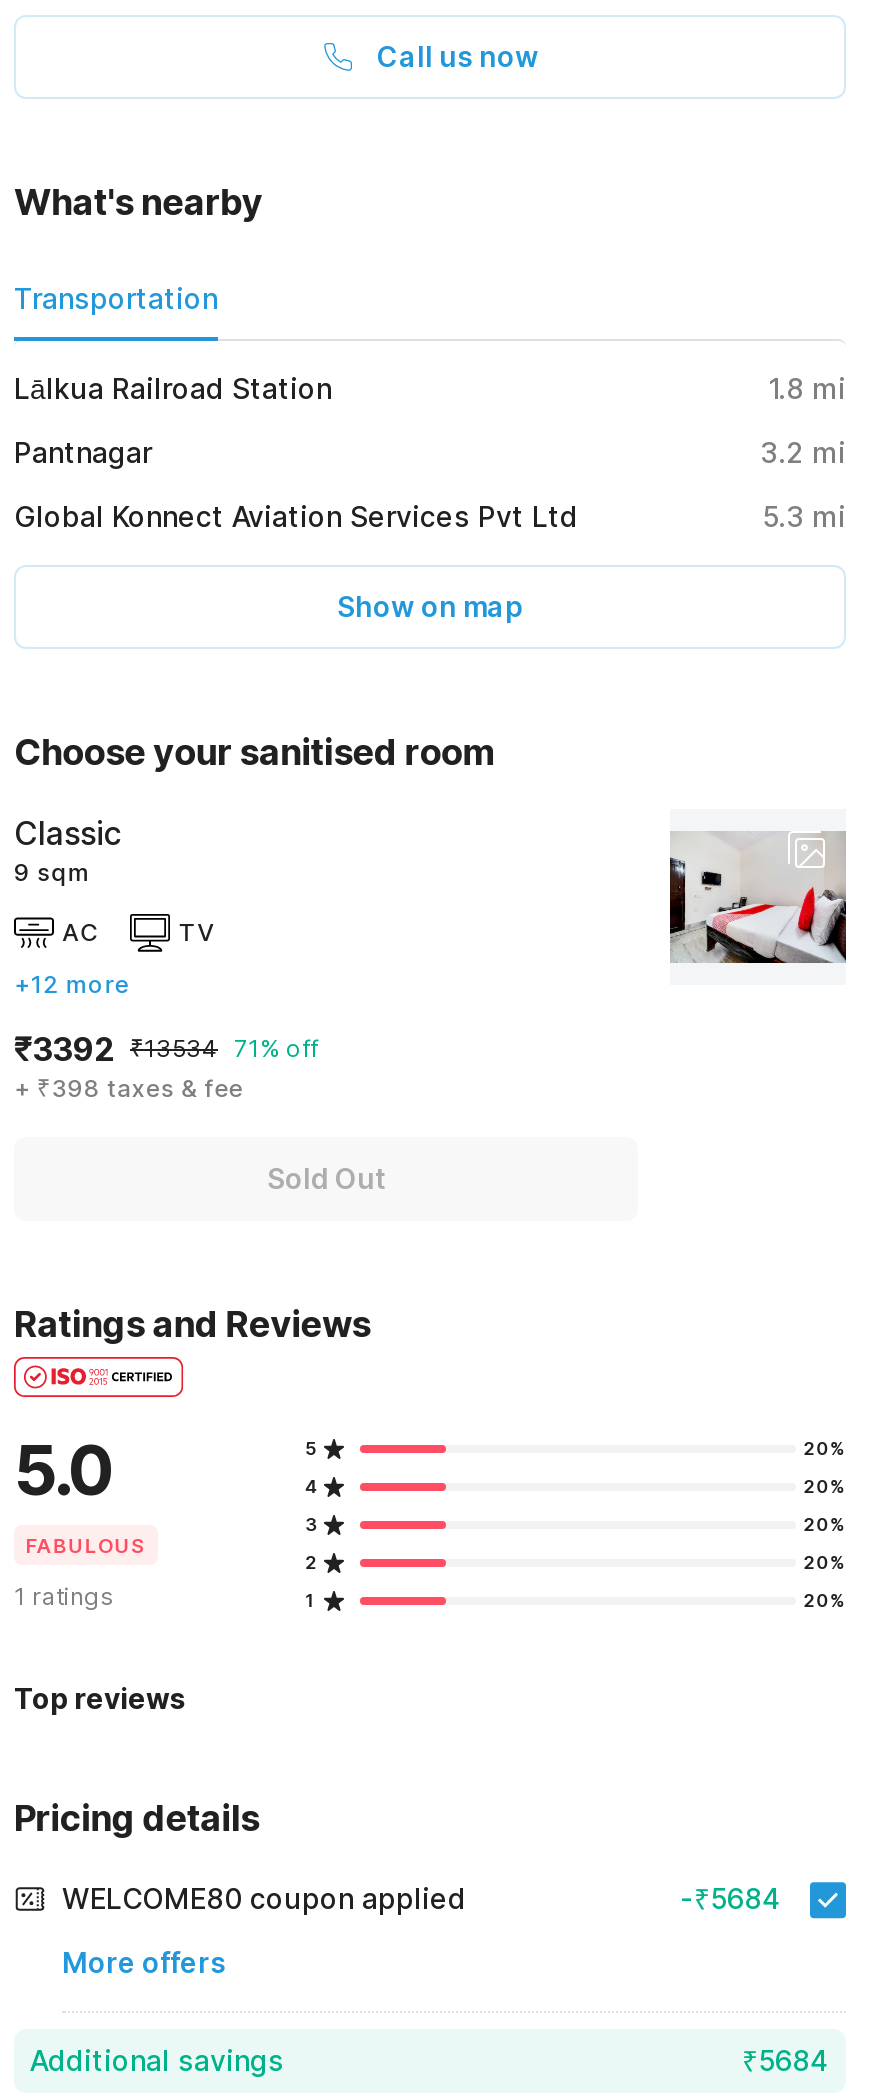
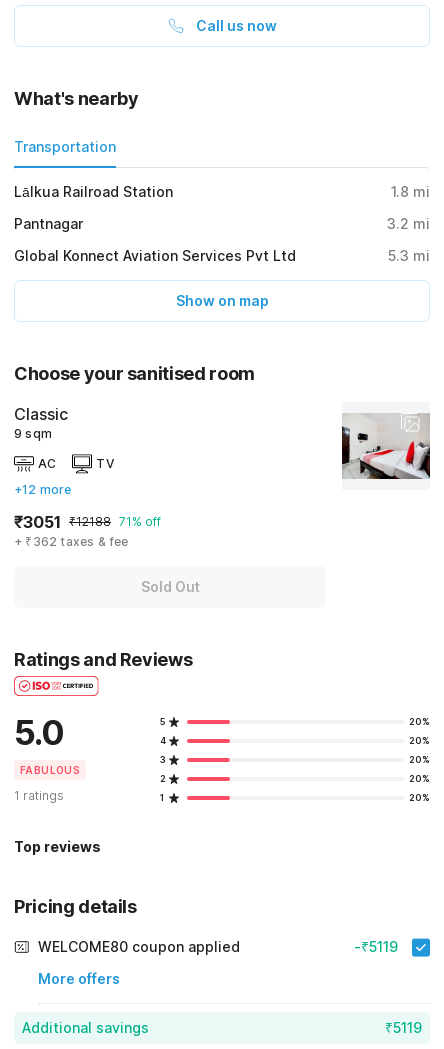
[14,1029,318,1069] ₹3392 ₹13534 71% off -> [14,512,161,532] ₹3051 ₹12188 71% off
[14,1073,243,1103] + ₹398 taxes & fee -> [14,534,129,549] + ₹362 taxes & fee
[680,1881,782,1915] -₹5684 -> [354,938,398,955] -₹5119
[742,2043,830,2077] ₹5684 -> [385,1019,422,1036] ₹5119

